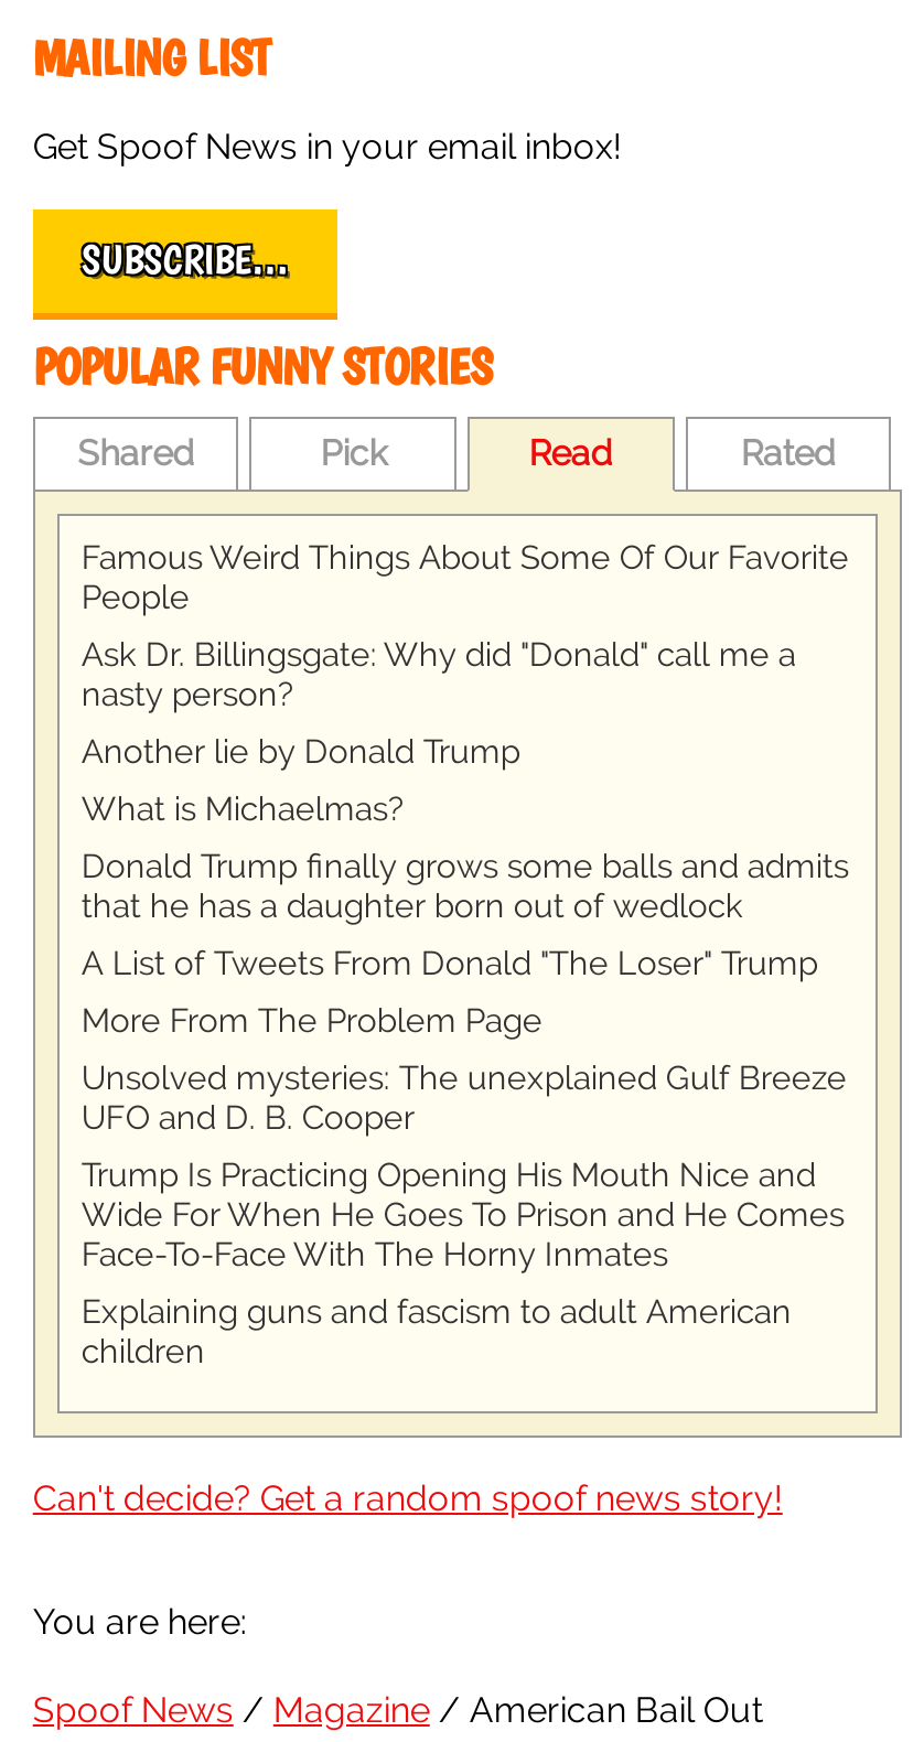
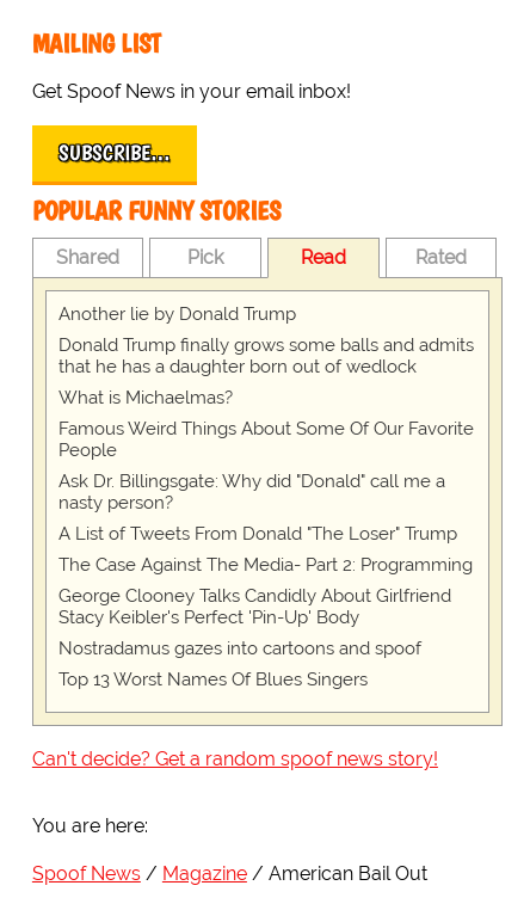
moved [81,537,849,713] -> [58,418,474,514]: Famous Weird Things About Some Of Our Favorite | People | Ask Dr. Billingsgate: Why did "Donald" call me a | nasty person?
moved [81,731,849,925] -> [58,303,474,408]: Another lie by Donald Trump | Donald Trump finally grows some balls and admits | that he has a daughter born out of wedlock | What is Michaelmas?
[81,1000,847,1370] More From The Problem Page | Unsolved mysteries: The unexplained Gulf Breeze | UFO and D. B. Cooper | Trump Is Practicing Opening His Mouth Nice and | Wide For When He Goes To Prison and He Comes | Face-To-Face With The Horny Inmates | Explaining guns and fascism to adult American | children -> [58,554,473,690] The Case Against The Media- Part 2: Programming | George Clooney Talks Candidly About Girlfriend | Stacy Keibler's Perfect 'Pin-Up' Body | Nostradamus gazes into cartoons and spoof | Top 13 Worst Names Of Blues Singers

